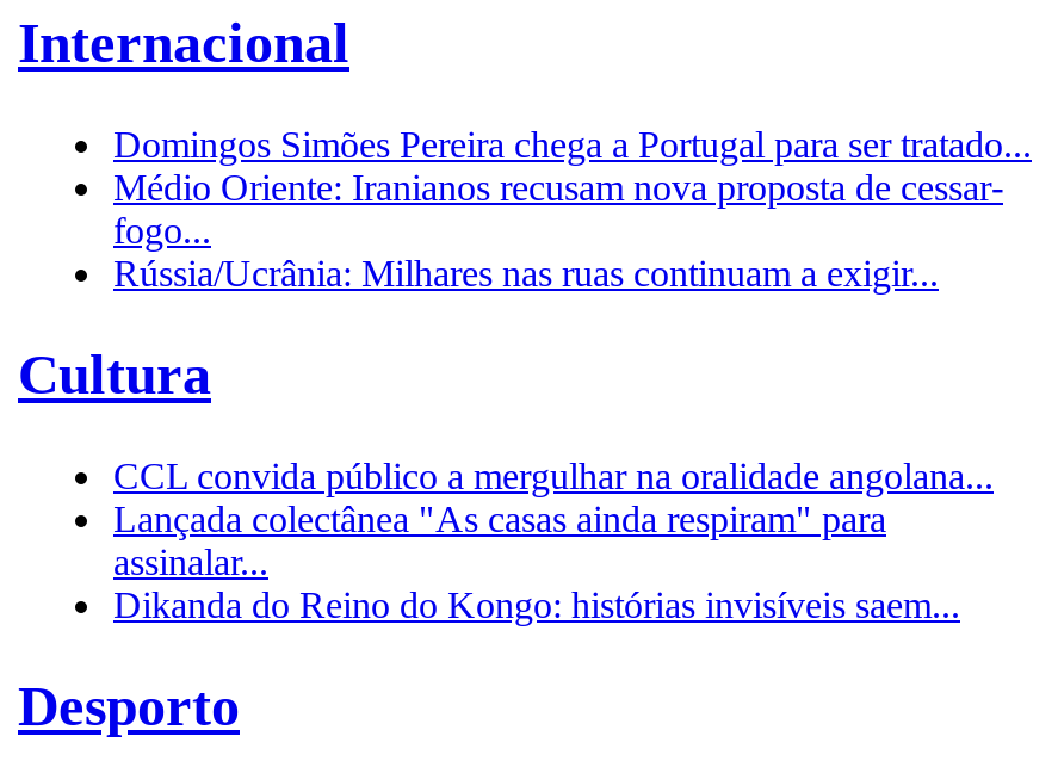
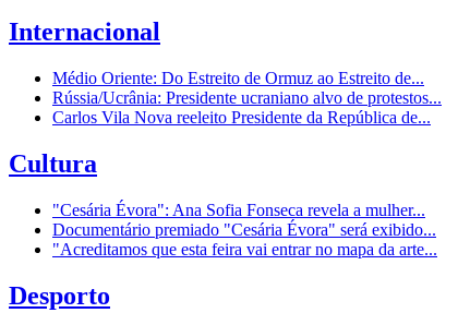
[113,125,1032,294] Domingos Simões Pereira chega a Portugal para ser tratado... | Médio Oriente: Iranianos recusam nova proposta de cessar- | fogo... | Rússia/Ucrânia: Milhares nas ruas continuam a exigir... -> [52,69,442,127] Médio Oriente: Do Estreito de Ormuz ao Estreito de... | Rússia/Ucrânia: Presidente ucraniano alvo de protestos... | Carlos Vila Nova reeleito Presidente da República de...
[113,456,994,625] CCL convida público a mergulhar na oralidade angolana... | Lançada colectânea "As casas ainda respiram" para | assinalar... | Dikanda do Reino do Kongo: histórias invisíveis saem... -> [52,201,437,258] "Cesária Évora": Ana Sofia Fonseca revela a mulher... | Documentário premiado "Cesária Évora" será exibido... | "Acreditamos que esta feira vai entrar no mapa da arte...

